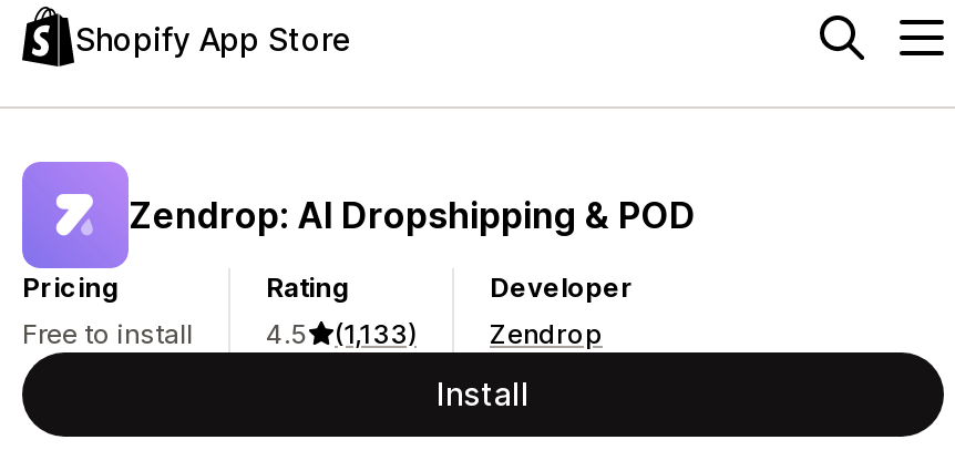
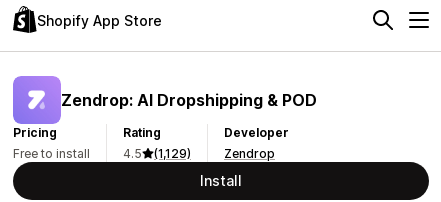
[266,317,417,350] 4.5 (1,133) -> [123,146,191,161] 4.5 (1,129)

